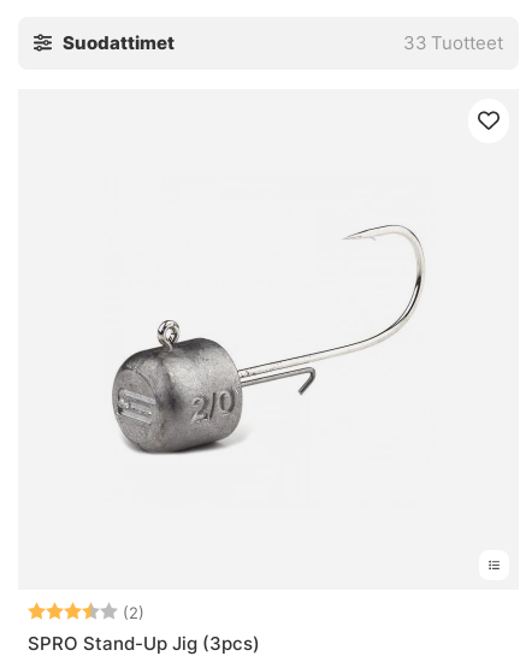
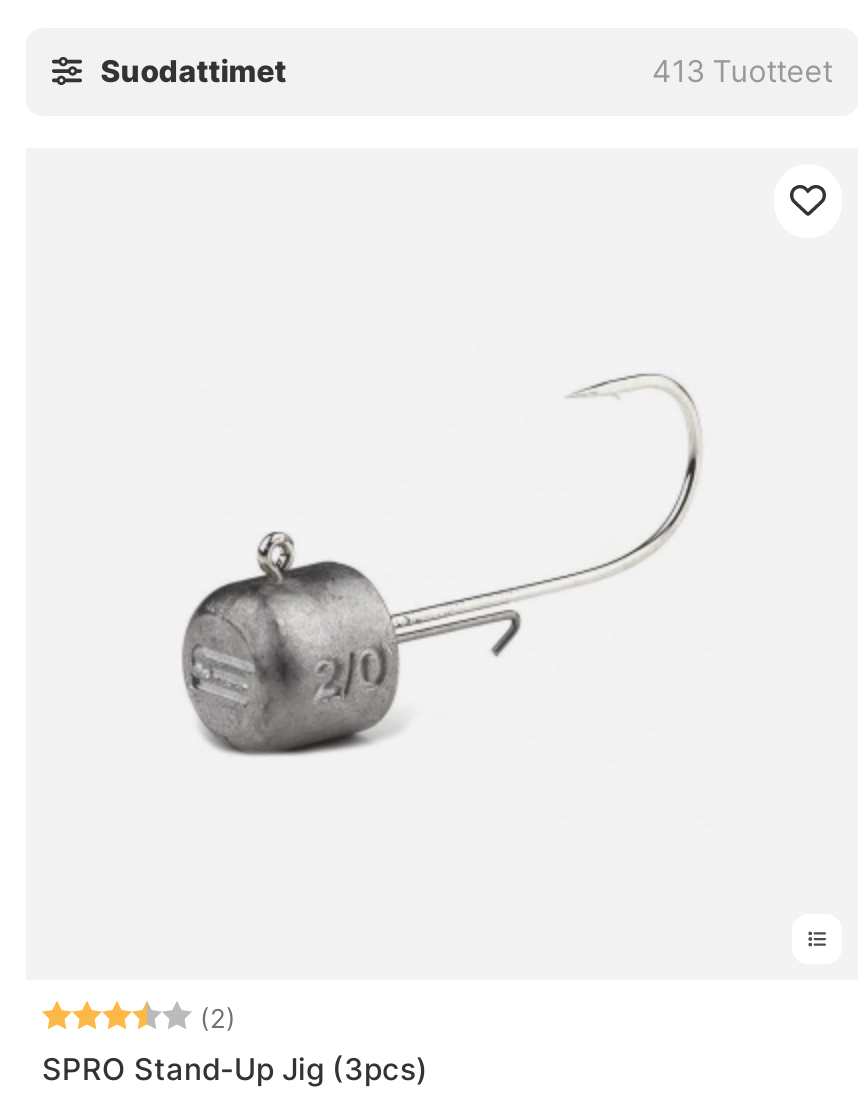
[403,32,503,55] 33 Tuotteet -> [652,53,832,91] 413 Tuotteet

